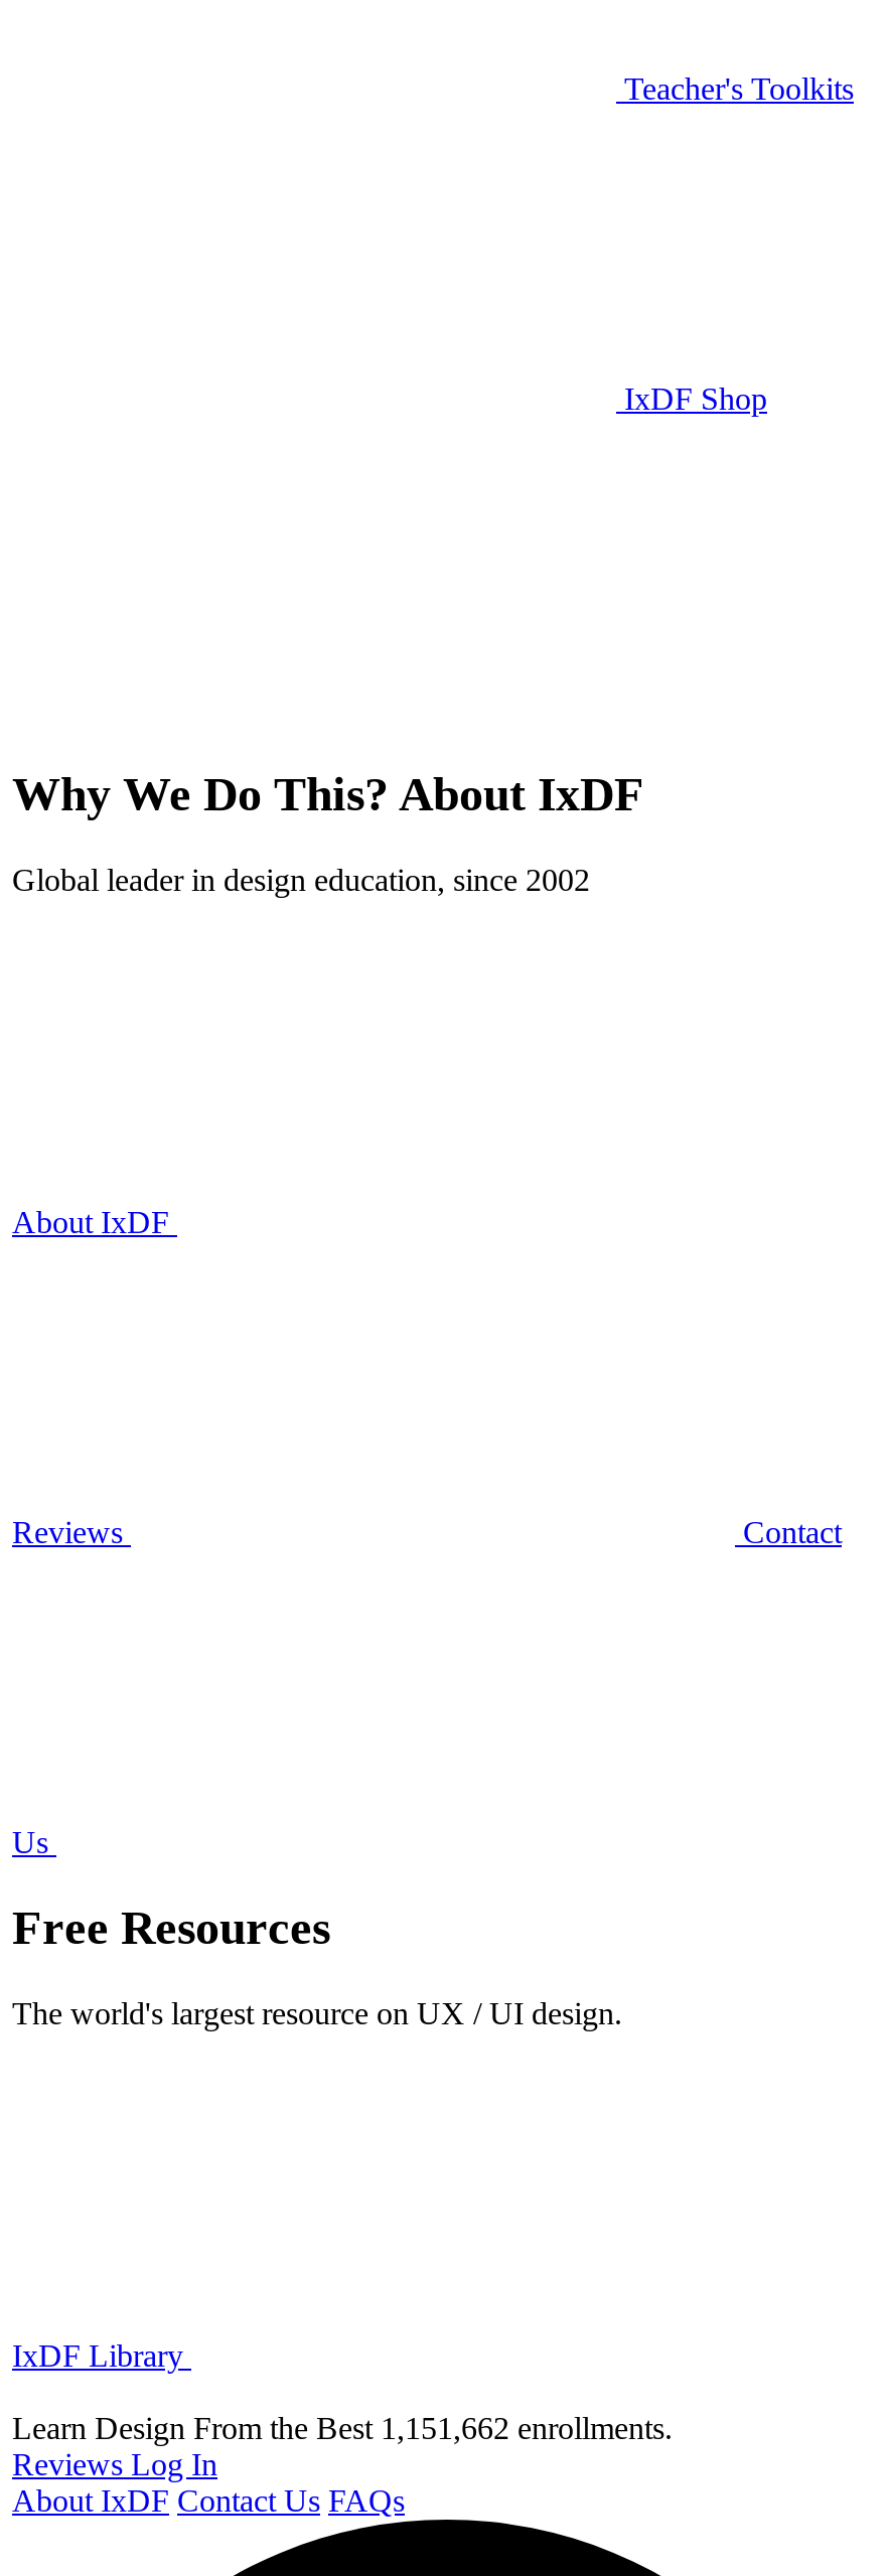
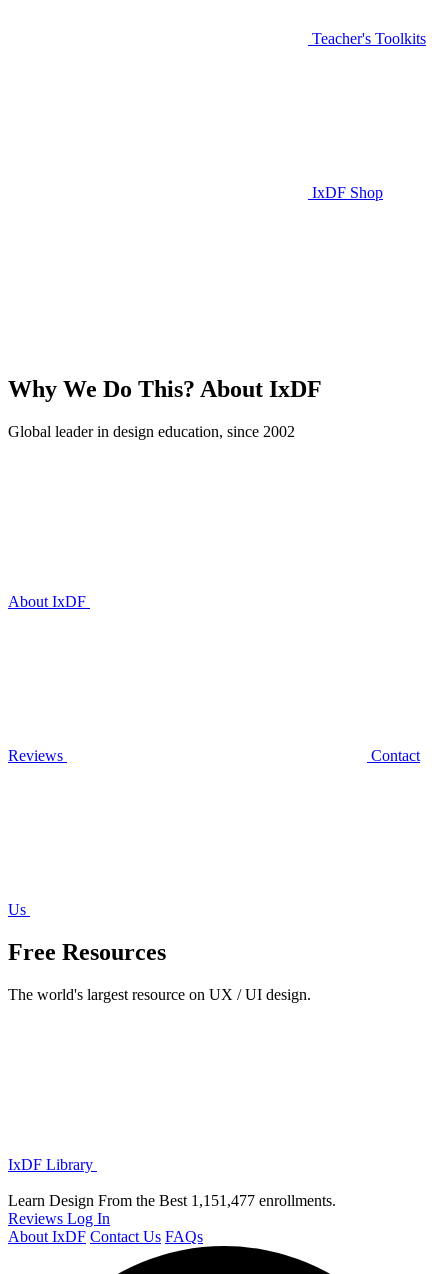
[12,2410,673,2445] Learn Design From the Best 1,151,662 enrollments. -> [8,1192,336,1209] Learn Design From the Best 1,151,477 enrollments.

